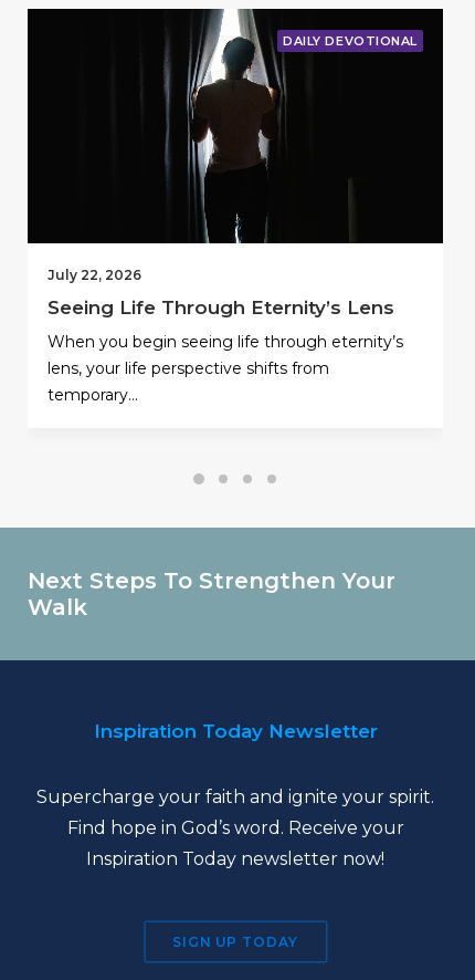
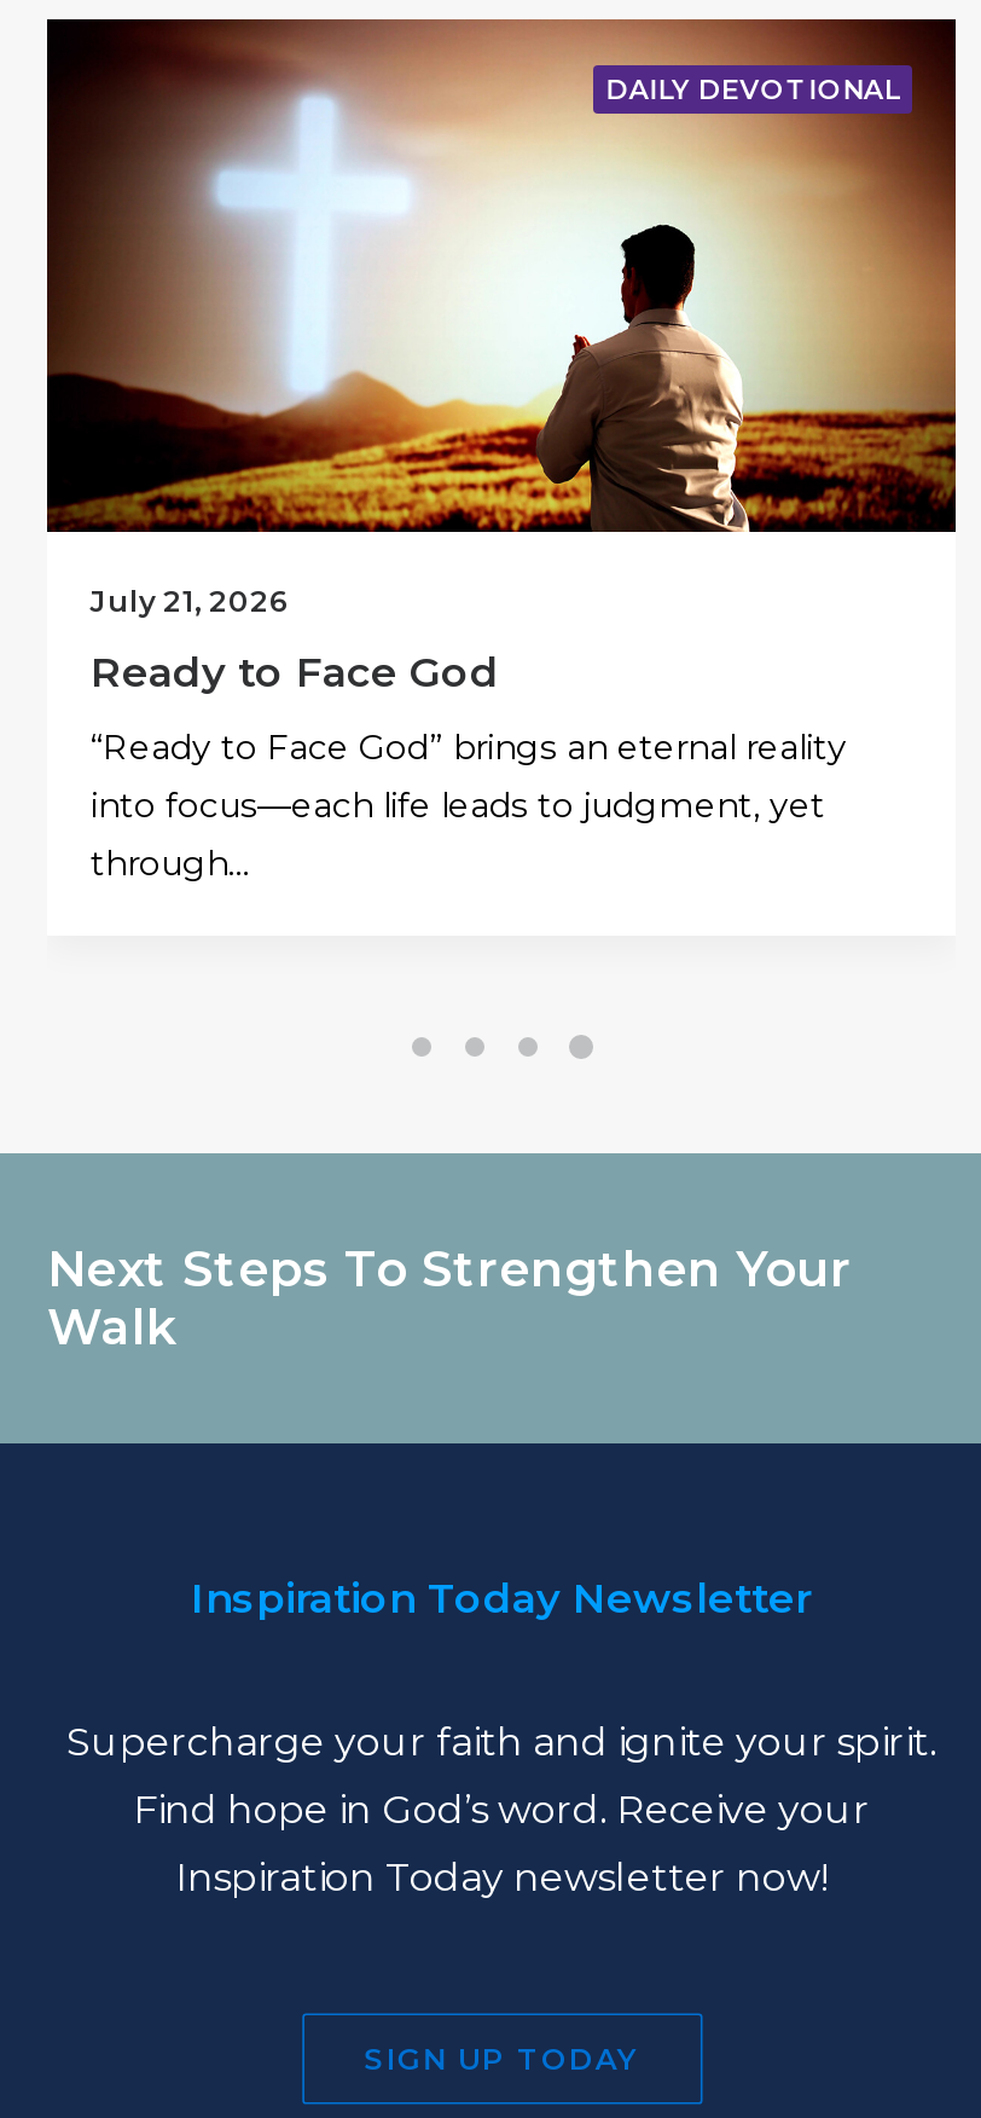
[28,8,444,283] [image] | July 22, 2026 -> [47,17,958,618] [image] | July 21, 2026
[47,296,394,318] Seeing Life Through Eternity’s Lens -> [91,647,499,696] Ready to Face God
[47,331,403,404] When you begin seeing life through eternity’s | lens, your life perspective shifts from | temporary… -> [91,725,847,884] “Ready to Face God” brings an eternal reality | into focus—each life leads to judgment, yet | through…

